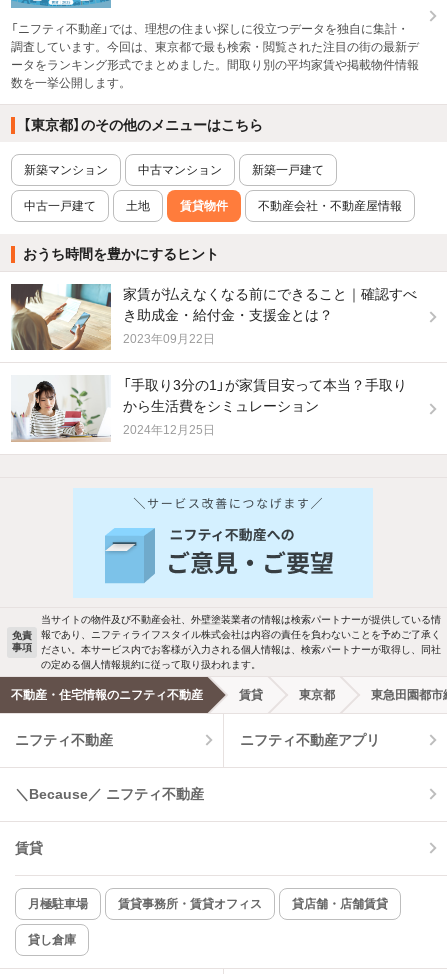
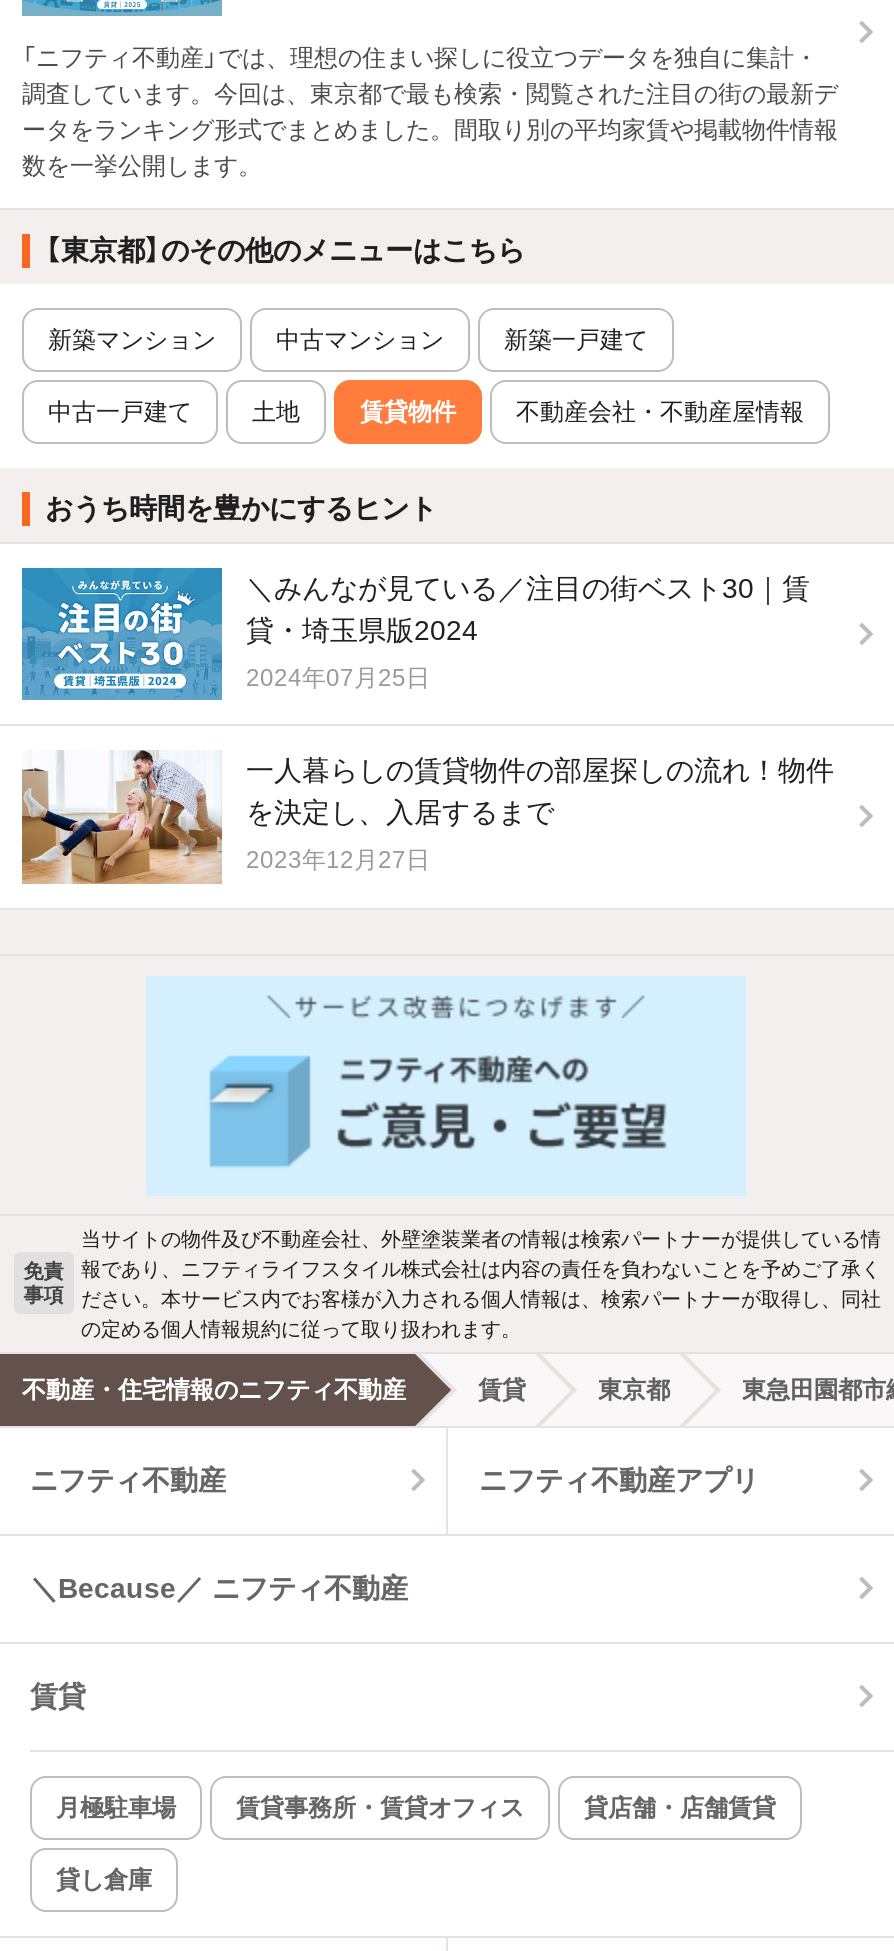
[10,283,417,351] [image] | 家賃が払えなくなる前にできること｜確認すべ | き助成金・給付金・支援金とは？ -> [20,566,810,702] [image] | ＼みんなが見ている／注目の街ベスト30｜賃 | 貸・埼玉県版2024
[123,331,215,345] 2023年09月22日 -> [246,663,430,691] 2024年07月25日
[11,375,407,442] [image] | 「手取り3分の1」が家賃目安って本当？手取り | から生活費をシミュレーション -> [20,748,834,884] [image] | 一人暮らしの賃貸物件の部屋探しの流れ！物件 | を決定し、入居するまで
[123,423,215,437] 2024年12月25日 -> [246,846,430,874] 2023年12月27日

